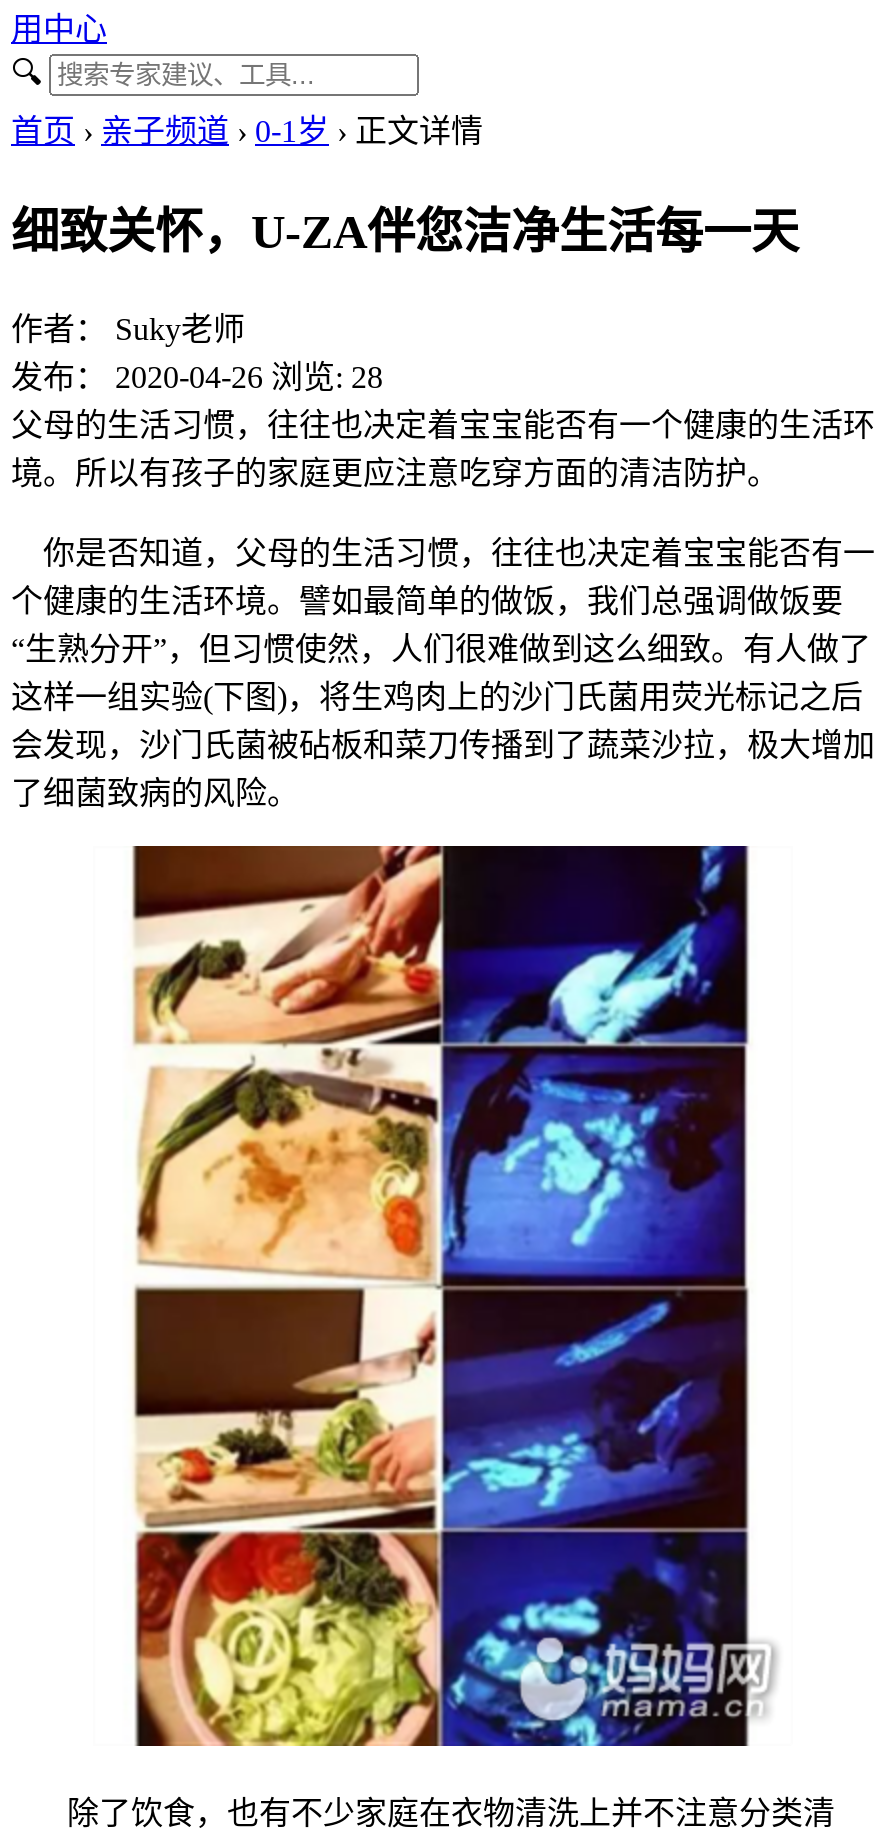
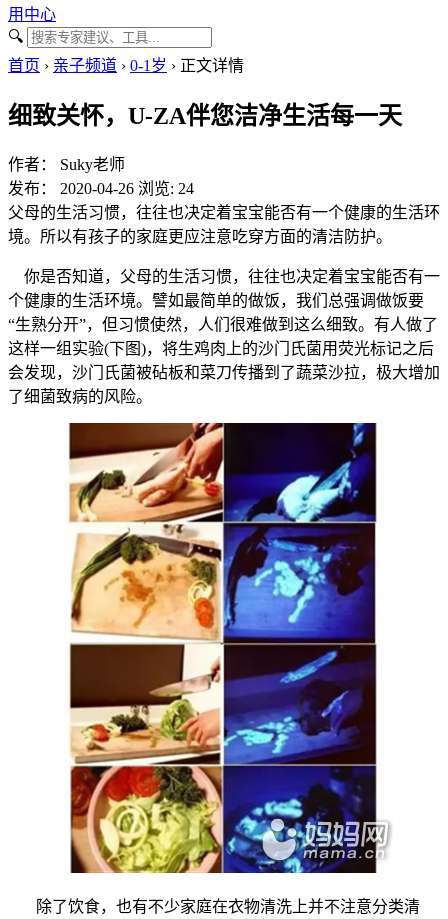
[11,360,383,394] 发布： 2020-04-26 浏览: 28 -> [8,180,194,197] 发布： 2020-04-26 浏览: 24

